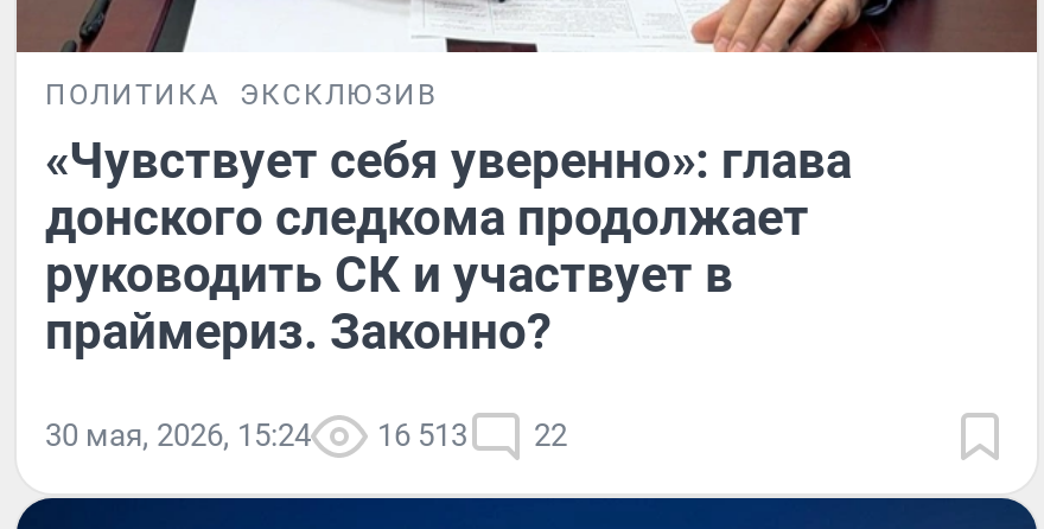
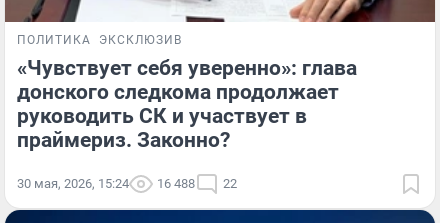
[45,418,567,454] 30 мая, 2026, 15:24 16 513 22 -> [17,176,237,191] 30 мая, 2026, 15:24 16 488 22

